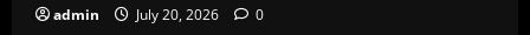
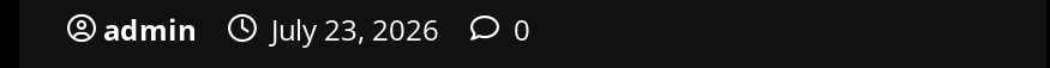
[53,5,264,24] admin July 20, 2026 0 -> [103,10,530,50] admin July 23, 2026 0

